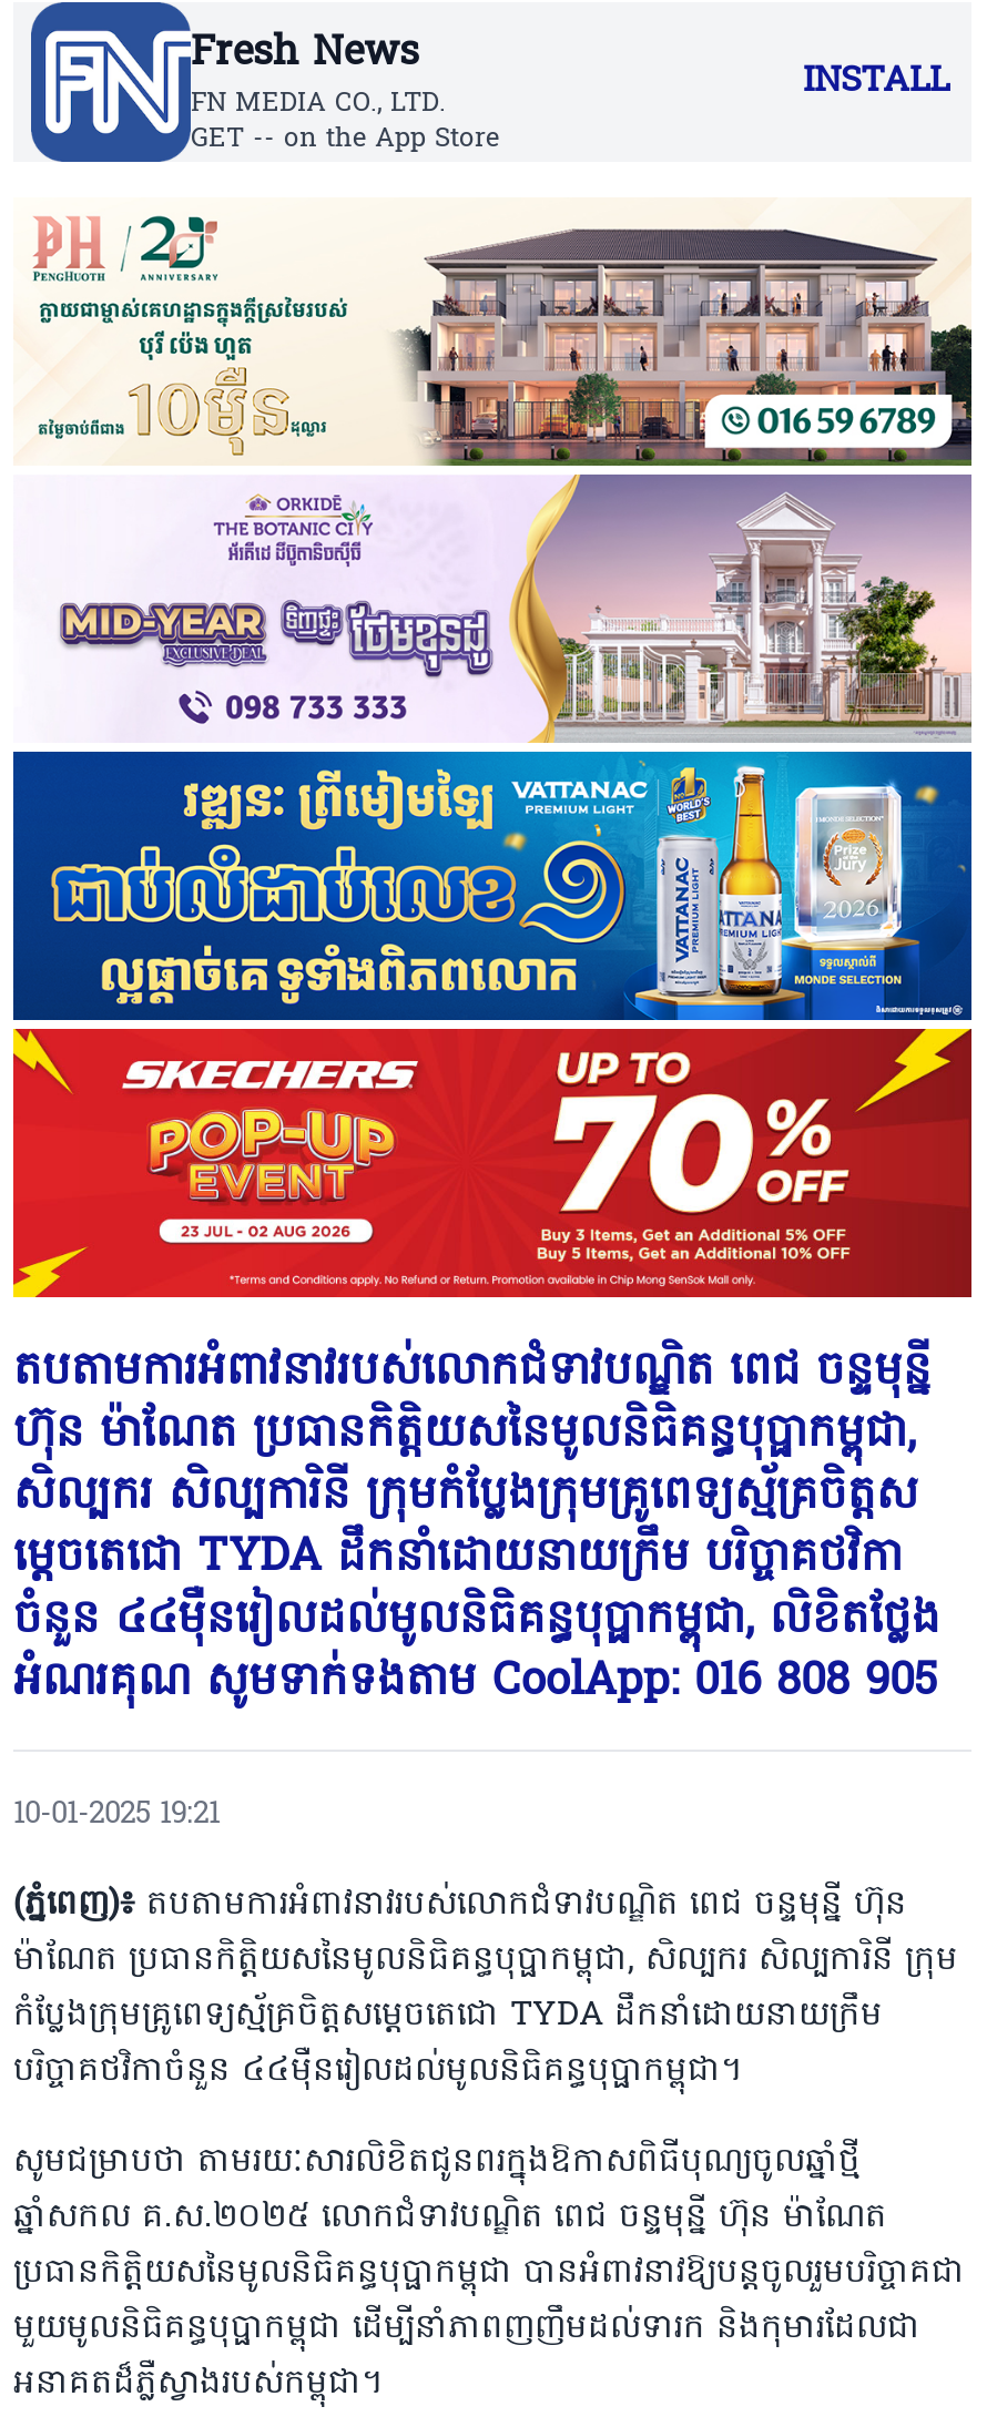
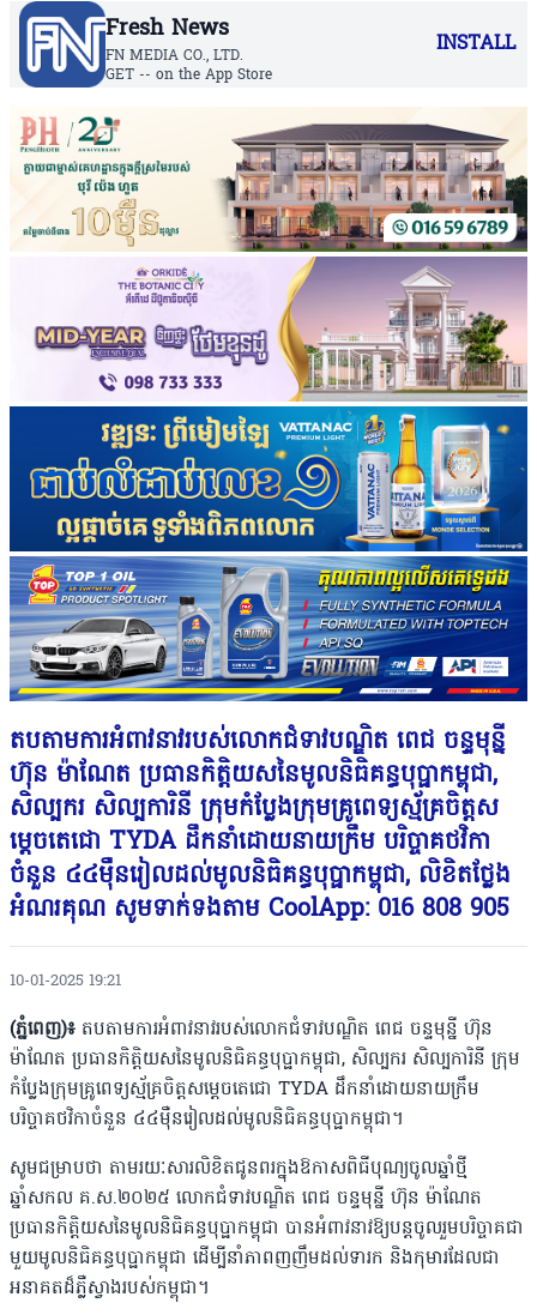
[11,1027,974,1299] [image] -> [8,555,529,702] [image]

